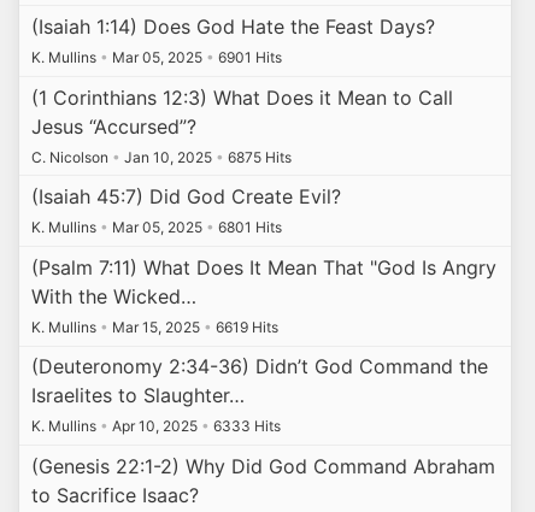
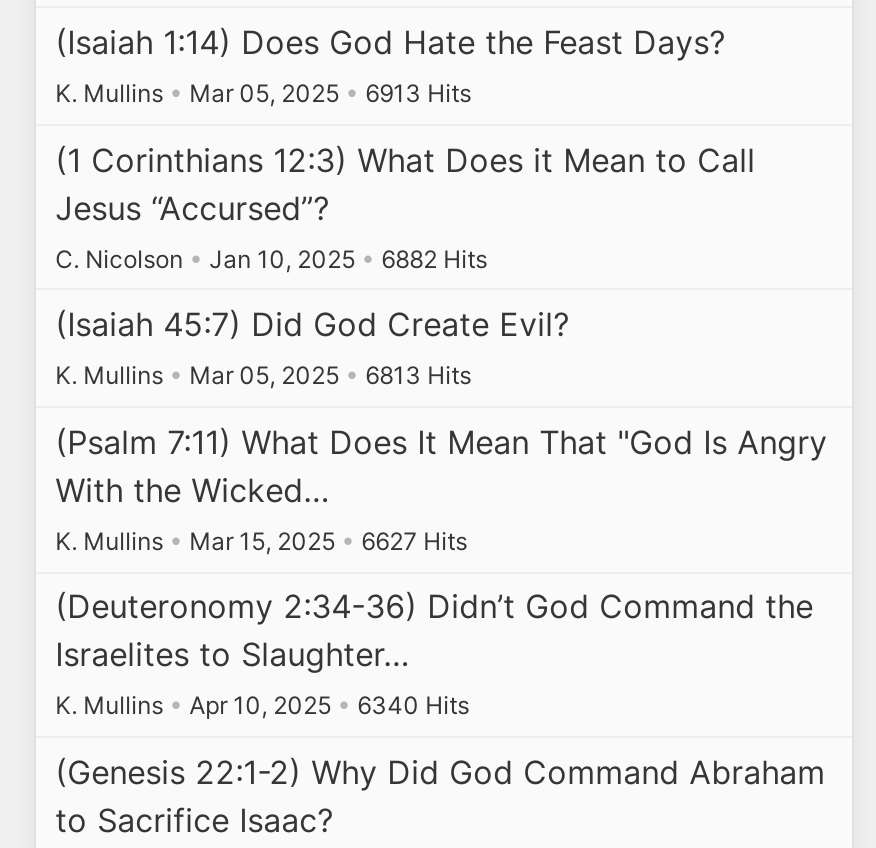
[31,48,281,66] K. Mullins • Mar 05, 2025 • 6901 Hits -> [55,78,471,108] K. Mullins • Mar 05, 2025 • 6913 Hits
[31,148,291,166] C. Nicolson • Jan 10, 2025 • 6875 Hits -> [55,243,487,273] C. Nicolson • Jan 10, 2025 • 6882 Hits
[31,218,281,236] K. Mullins • Mar 05, 2025 • 6801 Hits -> [55,360,471,390] K. Mullins • Mar 05, 2025 • 6813 Hits
[31,318,278,336] K. Mullins • Mar 15, 2025 • 6619 Hits -> [55,525,467,555] K. Mullins • Mar 15, 2025 • 6627 Hits
[31,417,280,435] K. Mullins • Apr 10, 2025 • 6333 Hits -> [55,691,469,721] K. Mullins • Apr 10, 2025 • 6340 Hits

